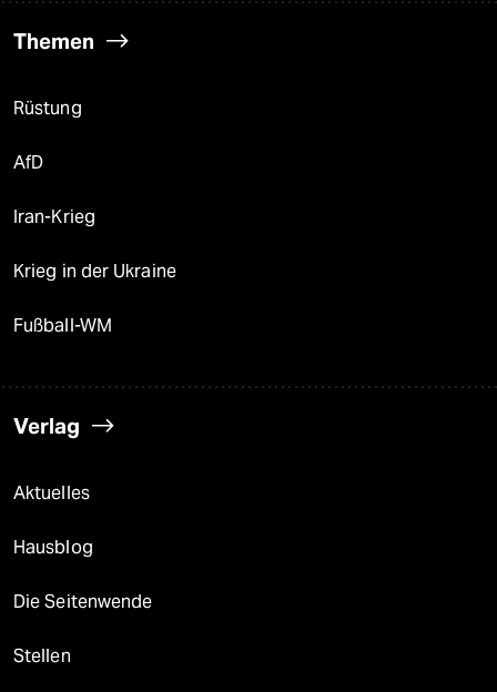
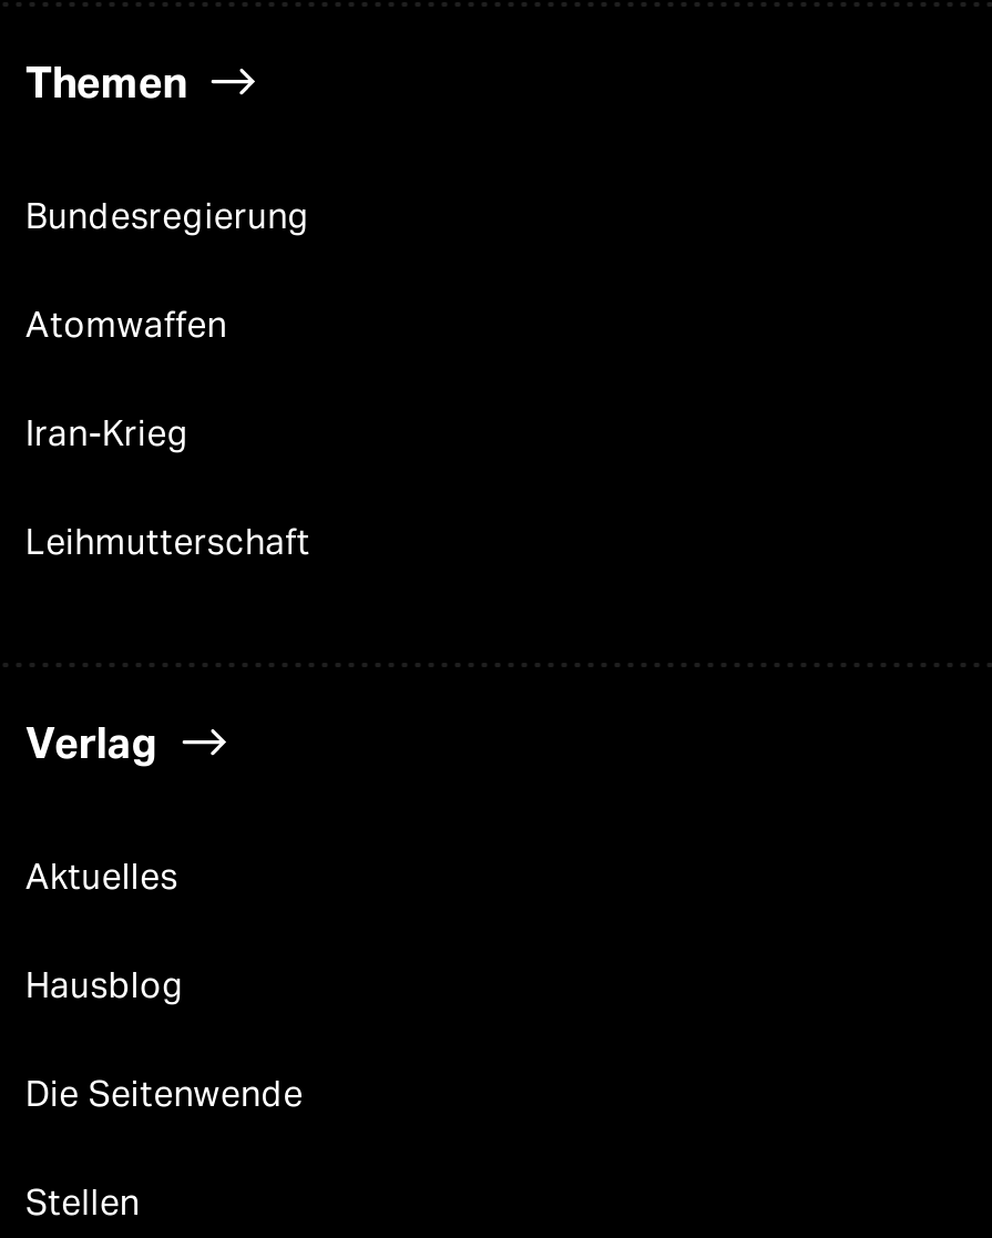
[13,98,82,119] Rüstung -> [25,195,310,237] Bundesregierung
[13,152,44,173] AfD -> [25,304,227,346] Atomwaffen
[13,261,176,336] Krieg in der Ukraine | Fußball-WM -> [25,521,310,563] Leihmutterschaft

